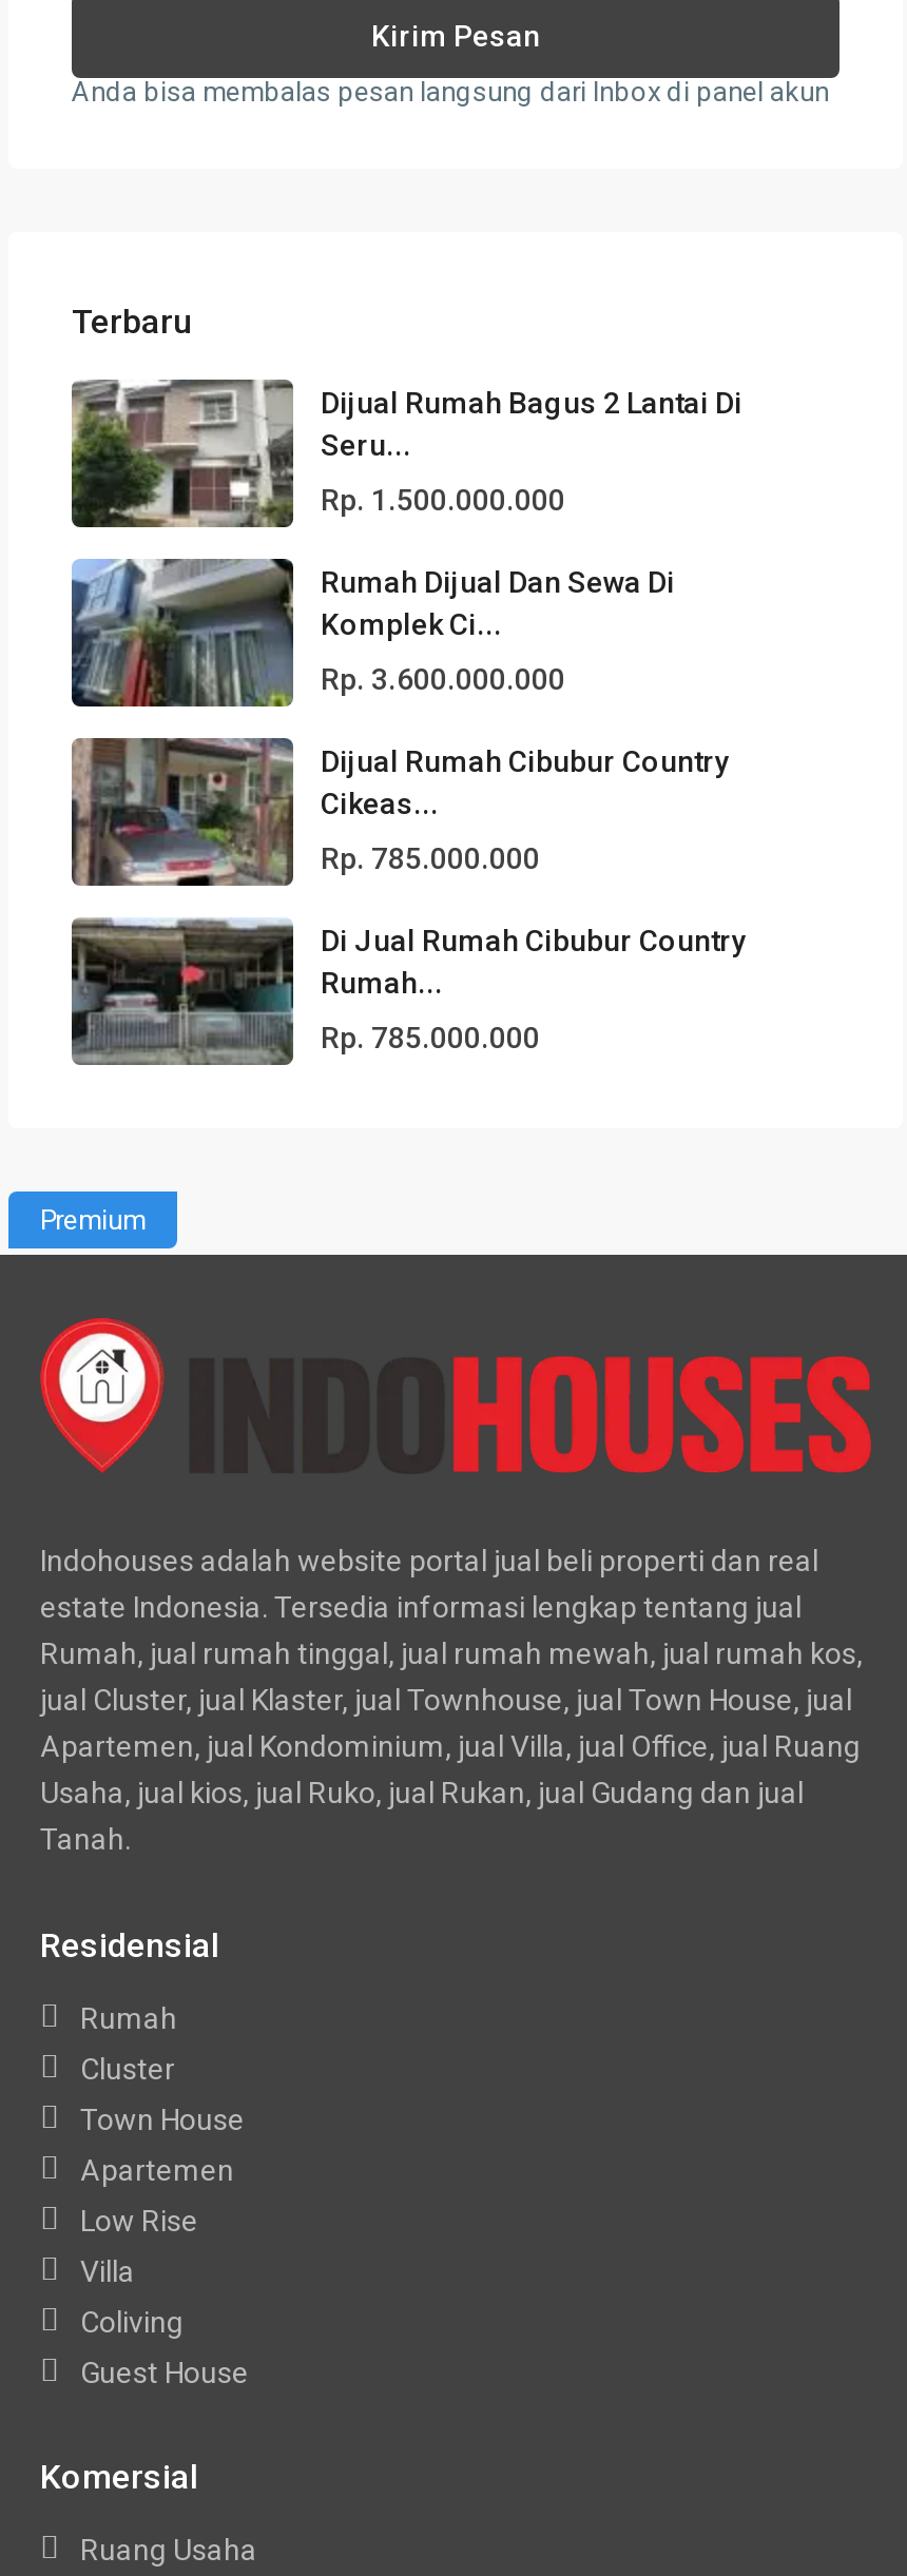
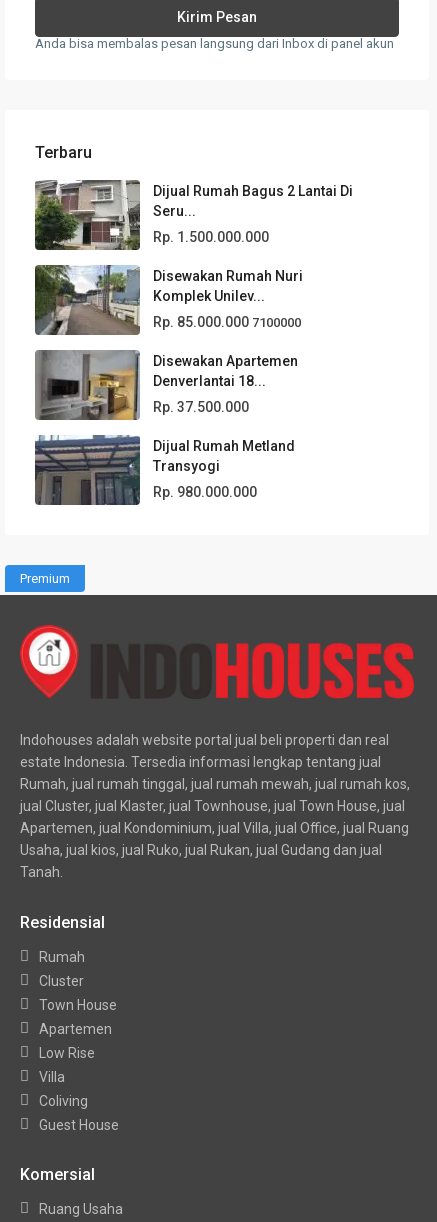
[70,557,675,709] [image] | Rumah Dijual Dan Sewa Di | Komplek Ci... -> [34,264,303,336] [image] | Disewakan Rumah Nuri | Komplek Unilev...
[321,662,565,696] Rp. 3.600.000.000 -> [153,314,301,330] Rp. 85.000.000 7100000
[72,738,730,886] [image] | Dijual Rumah Cibubur Country | Cikeas... -> [35,350,298,420] [image] | Disewakan Apartemen | Denverlantai 18...
[321,841,540,875] Rp. 785.000.000 -> [153,399,249,415] Rp. 37.500.000
[70,917,747,1065] [image] | Di Jual Rumah Cibubur Country | Rumah... -> [34,435,295,505] [image] | Dijual Rumah Metland | Transyogi
[321,1020,540,1054] Rp. 785.000.000 -> [153,484,257,500] Rp. 980.000.000

